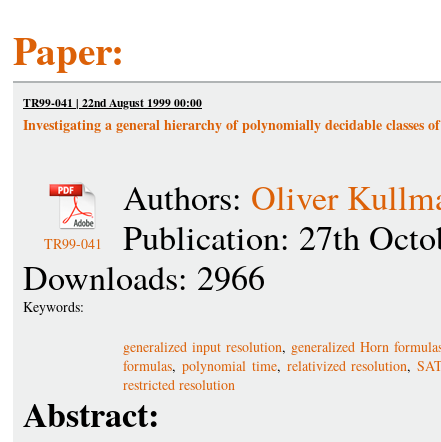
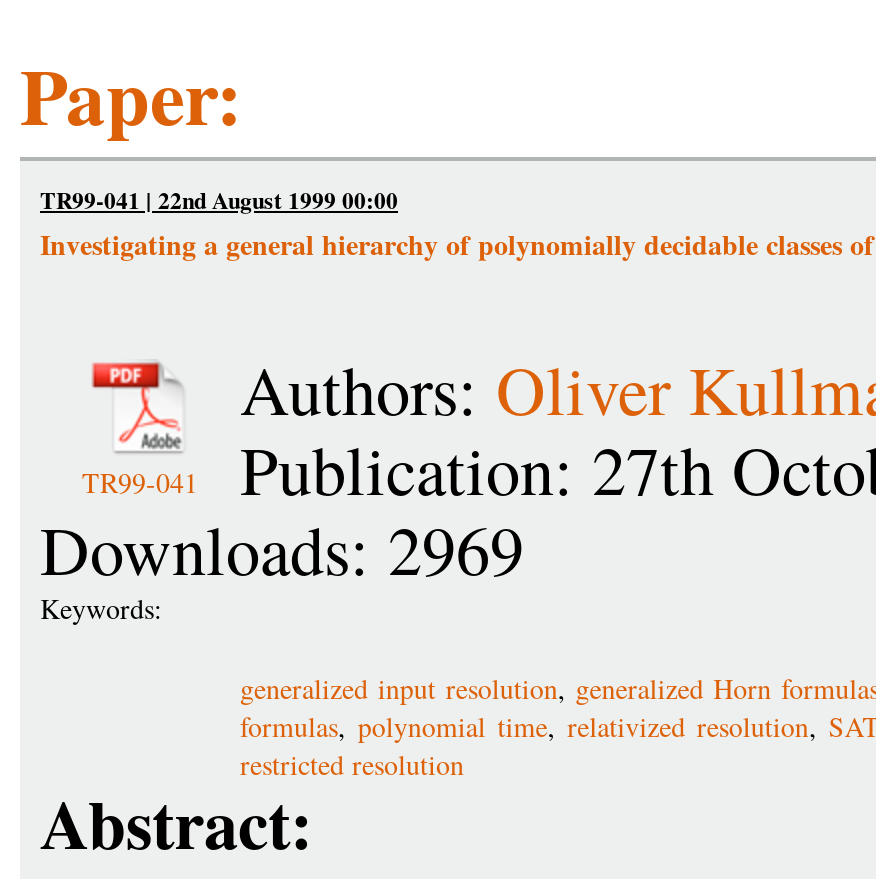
[23,254,265,300] Downloads: 2966 -> [40,503,524,595] Downloads: 2969

